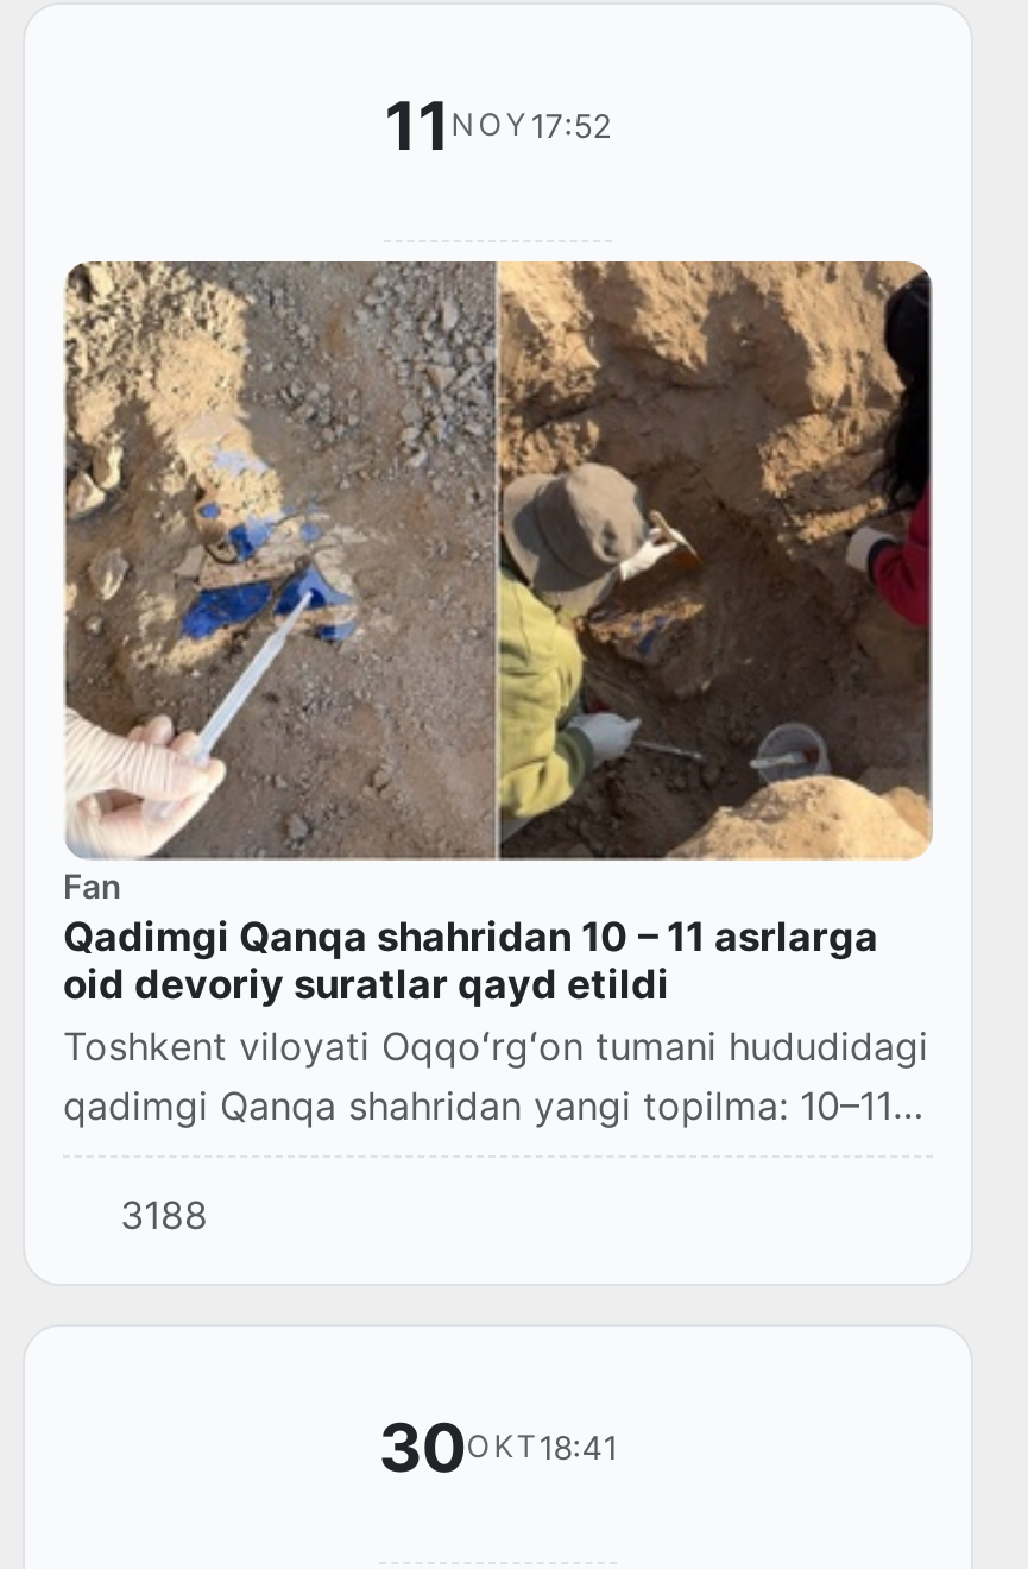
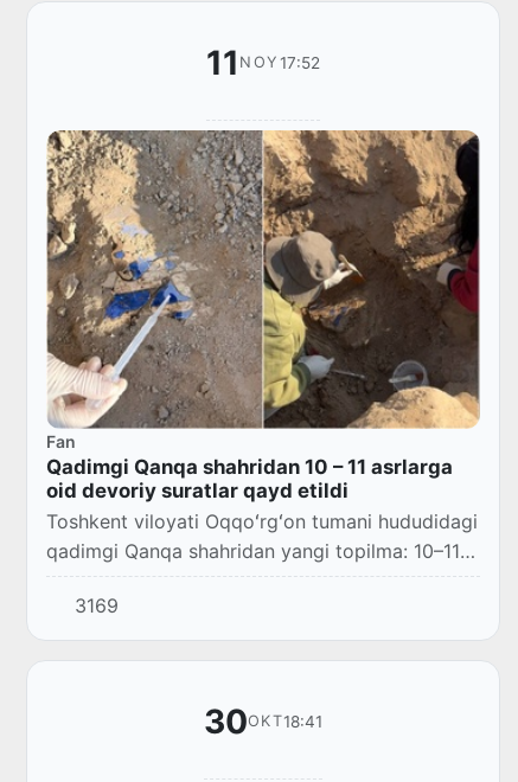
[120,1190,208,1237] 3188 -> [75,593,119,617] 3169

